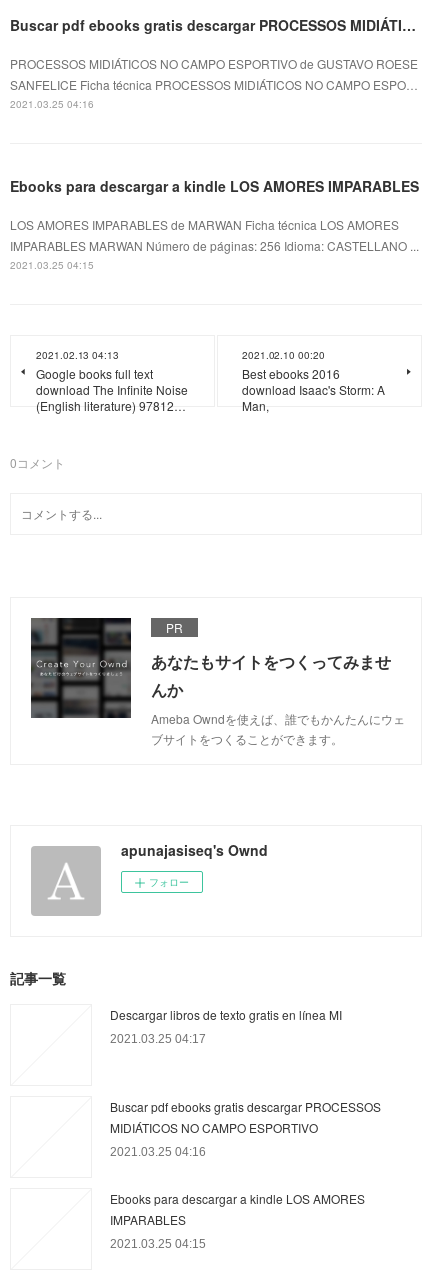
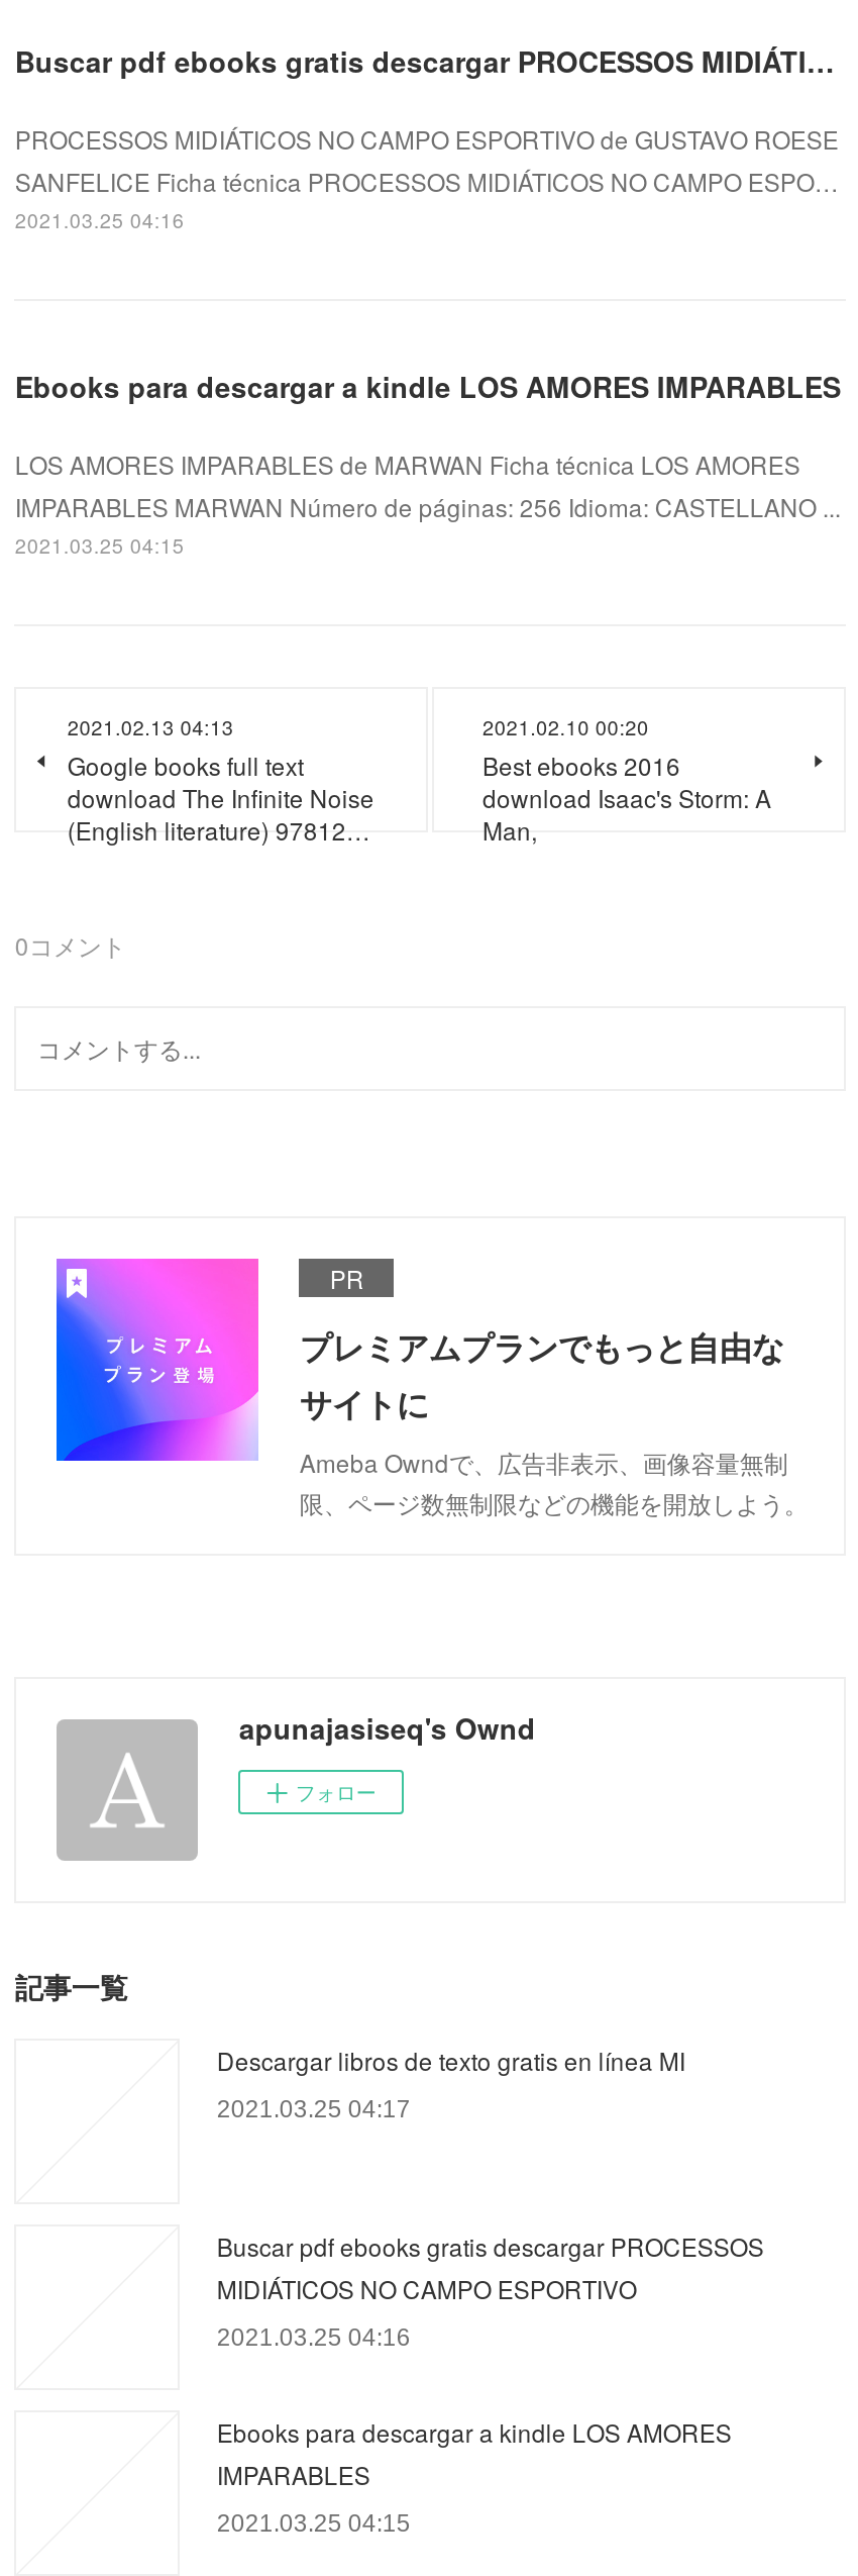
[30,617,405,747] [image] | あなたもサイトをつくってみませ | んか | Ameba Owndを使えば、誰でもかんたんにウェ | ブサイトをつくることができます。 -> [55,1257,808,1519] [image] | プレミアムプランでもっと自由な | サイトに | Ameba Owndで、広告非表示、画像容量無制 | 限、ページ数無制限などの機能を開放しよう。

